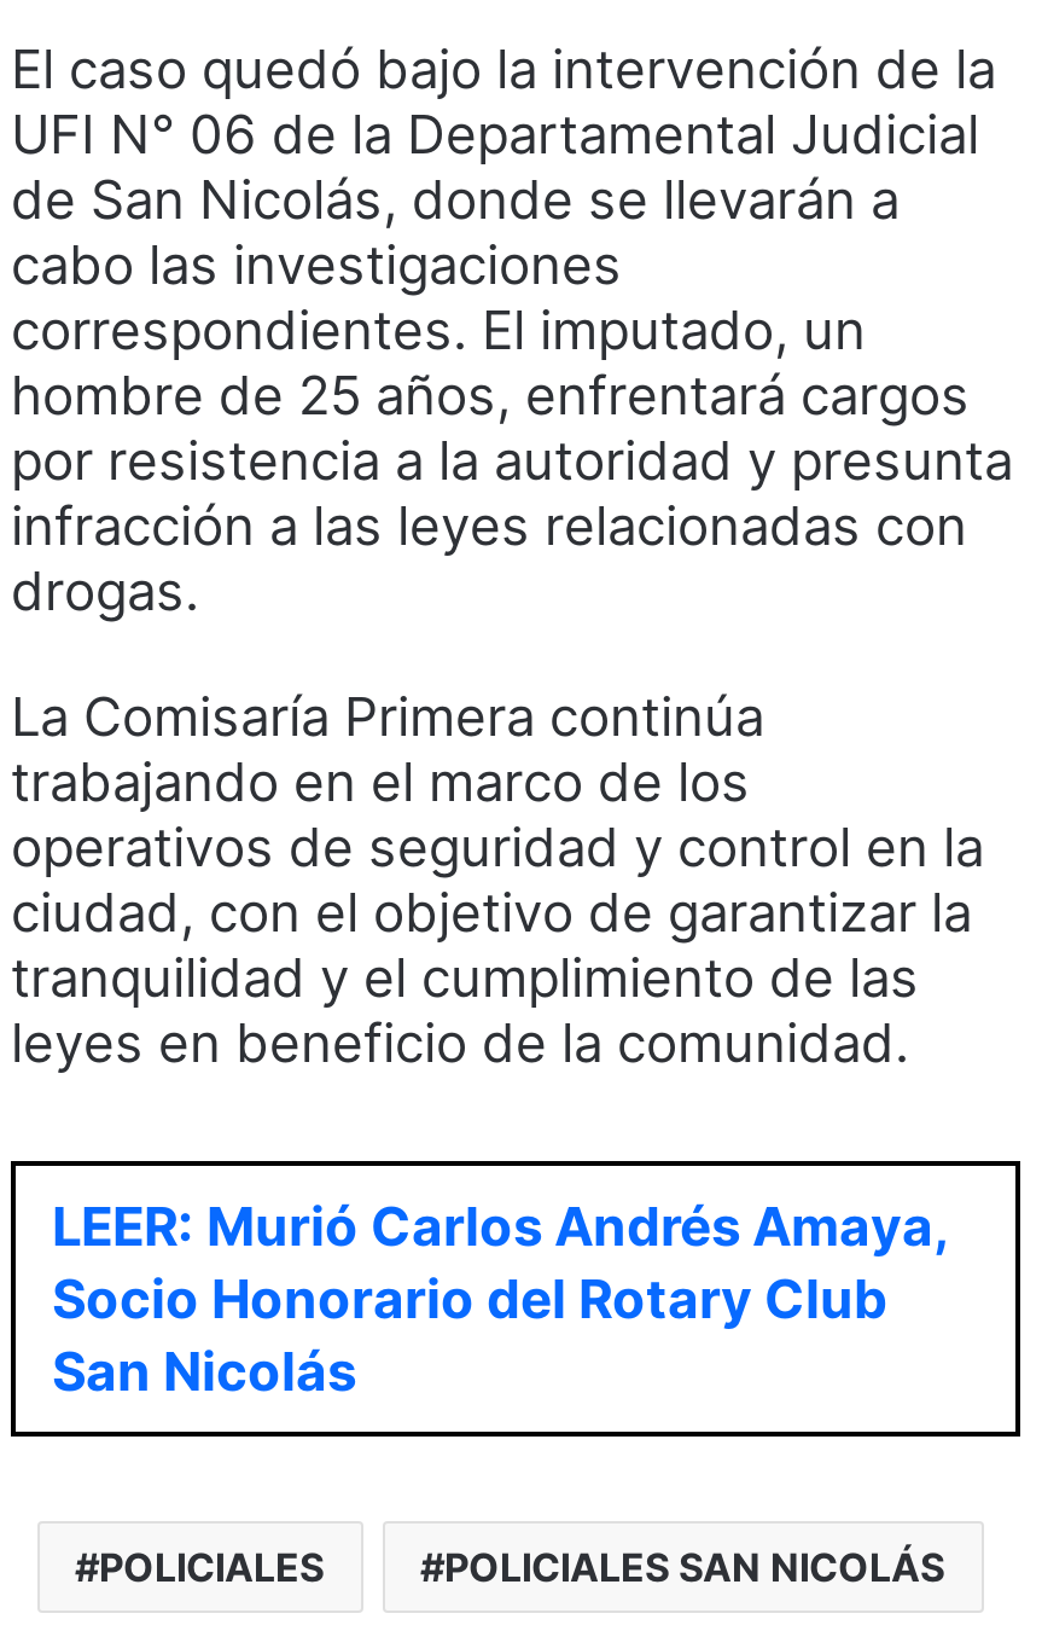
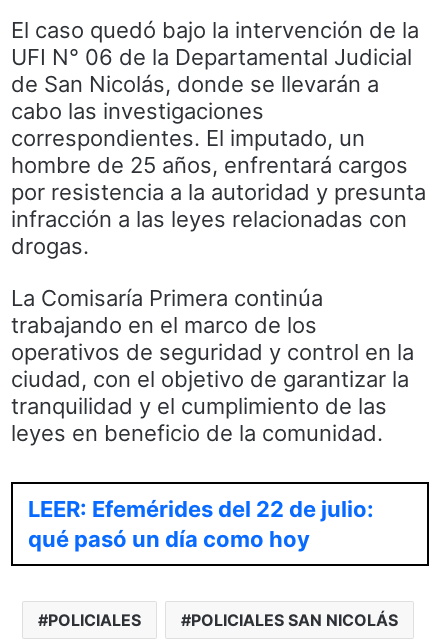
[52,1194,950,1402] LEER: Murió Carlos Andrés Amaya, | Socio Honorario del Rotary Club | San Nicolás -> [28,496,374,552] LEER: Efemérides del 22 de julio: | qué pasó un día como hoy

